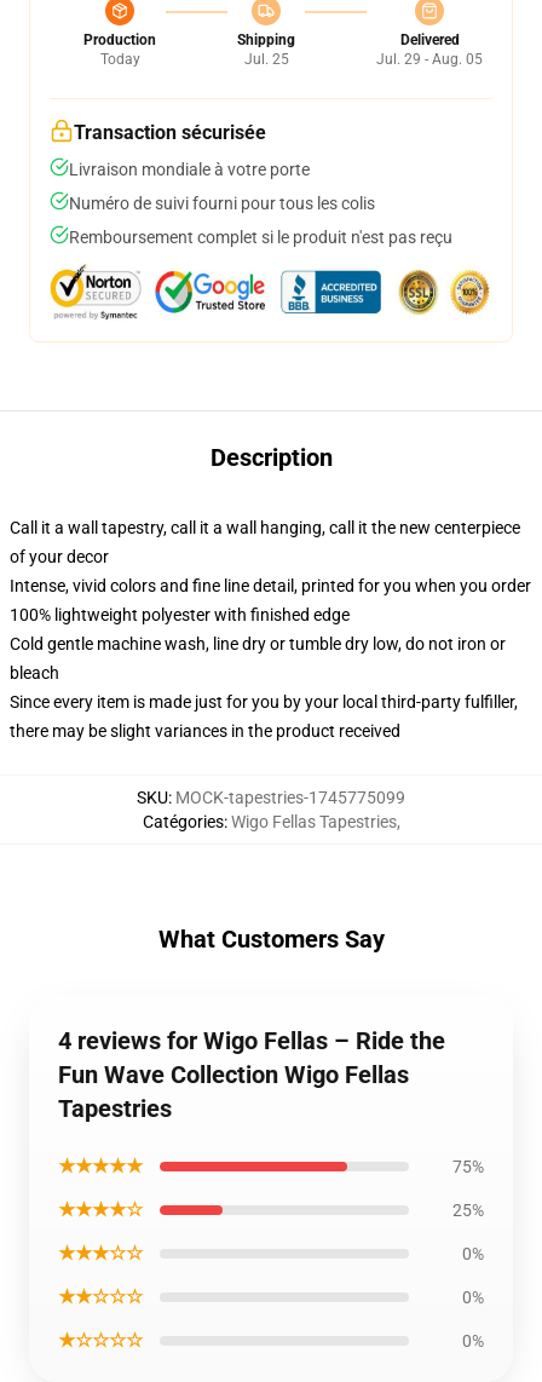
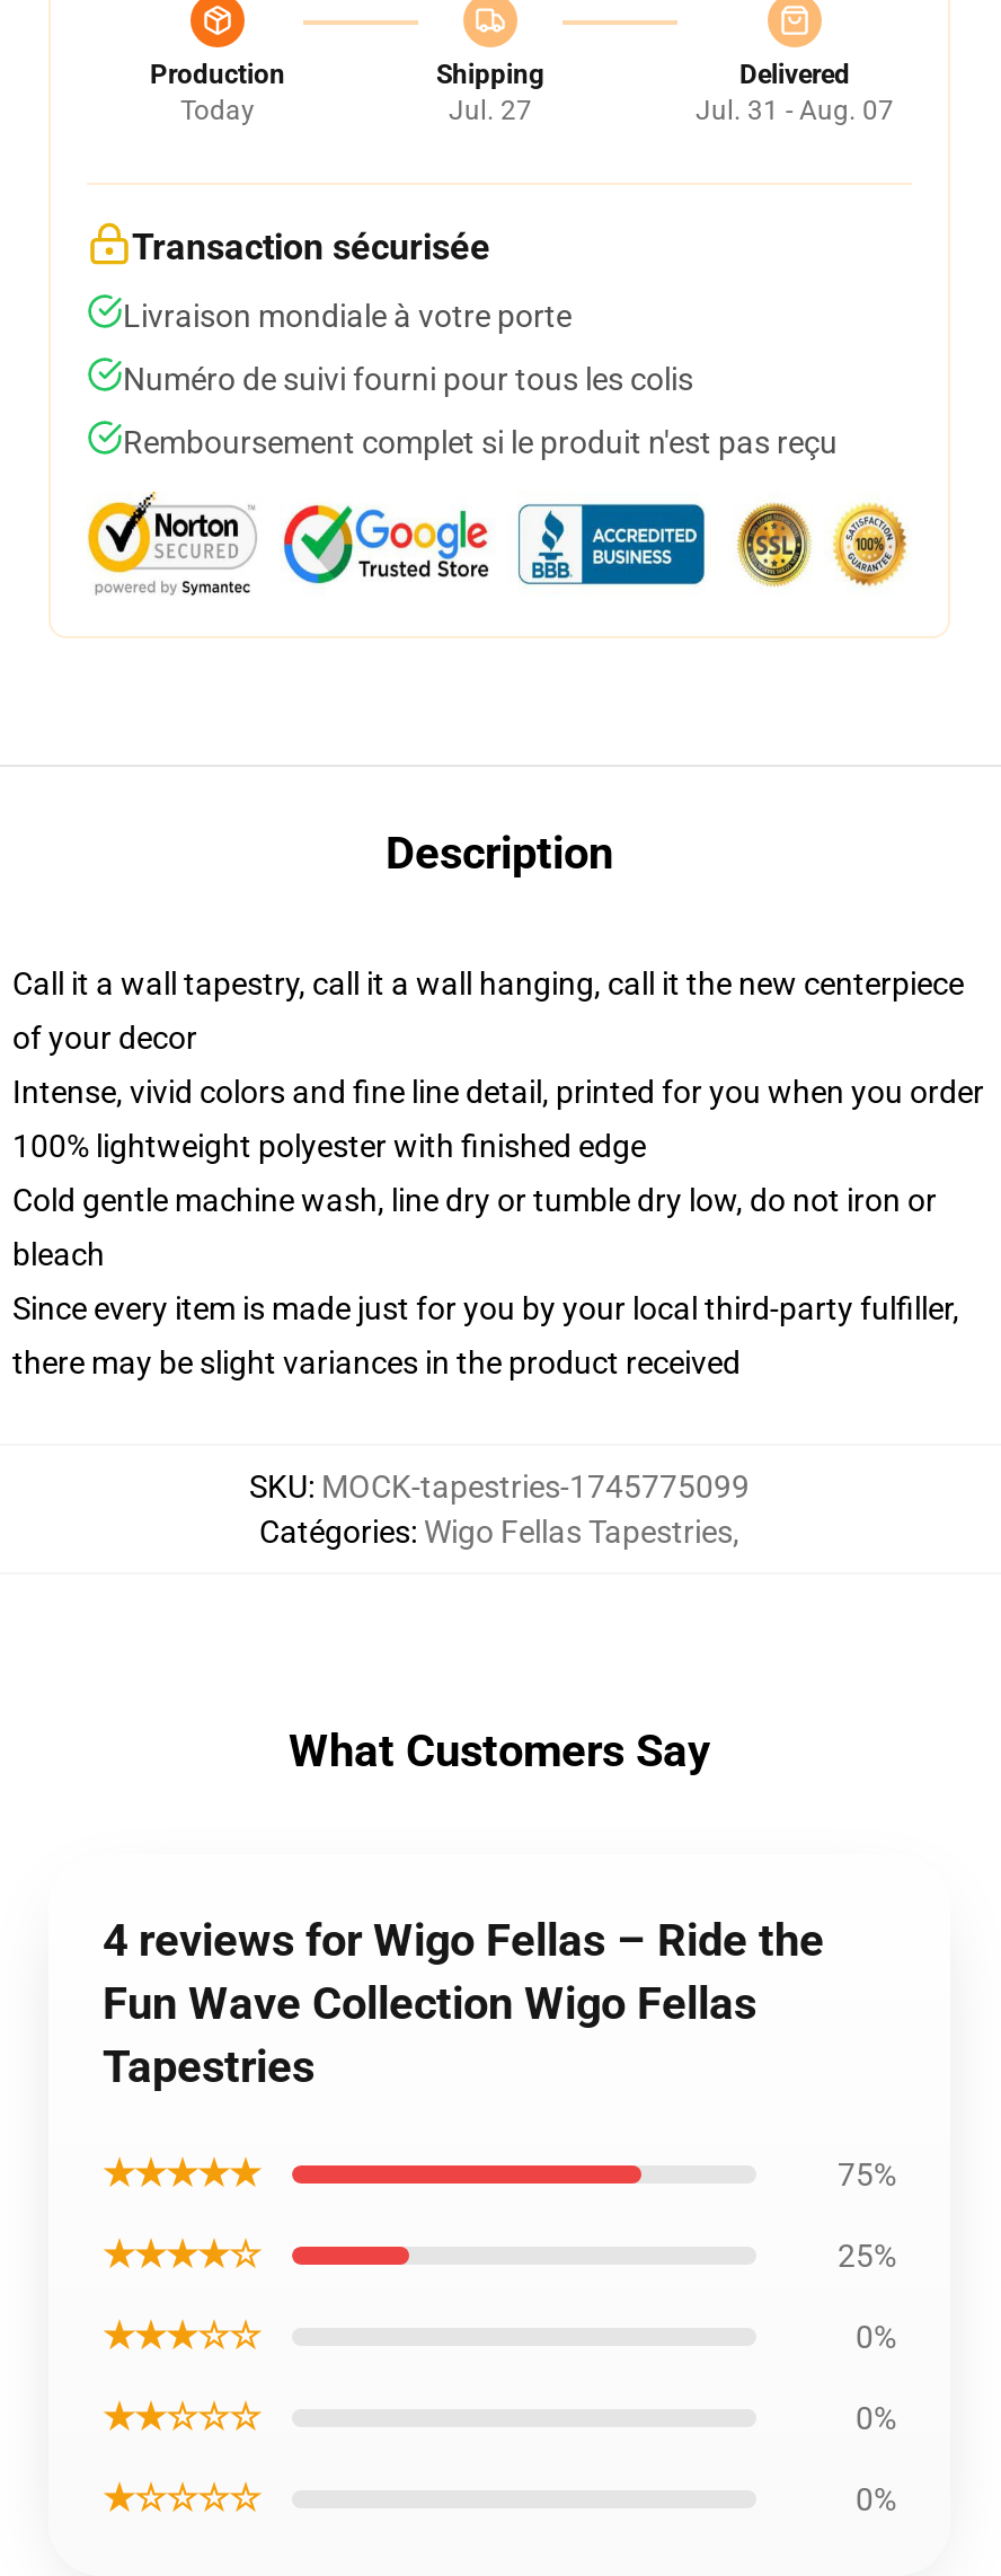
[244,51,289,68] Jul. 25 -> [449,95,532,126] Jul. 27
[376,51,483,68] Jul. 29 - Aug. 05 -> [696,95,894,126] Jul. 31 - Aug. 07

